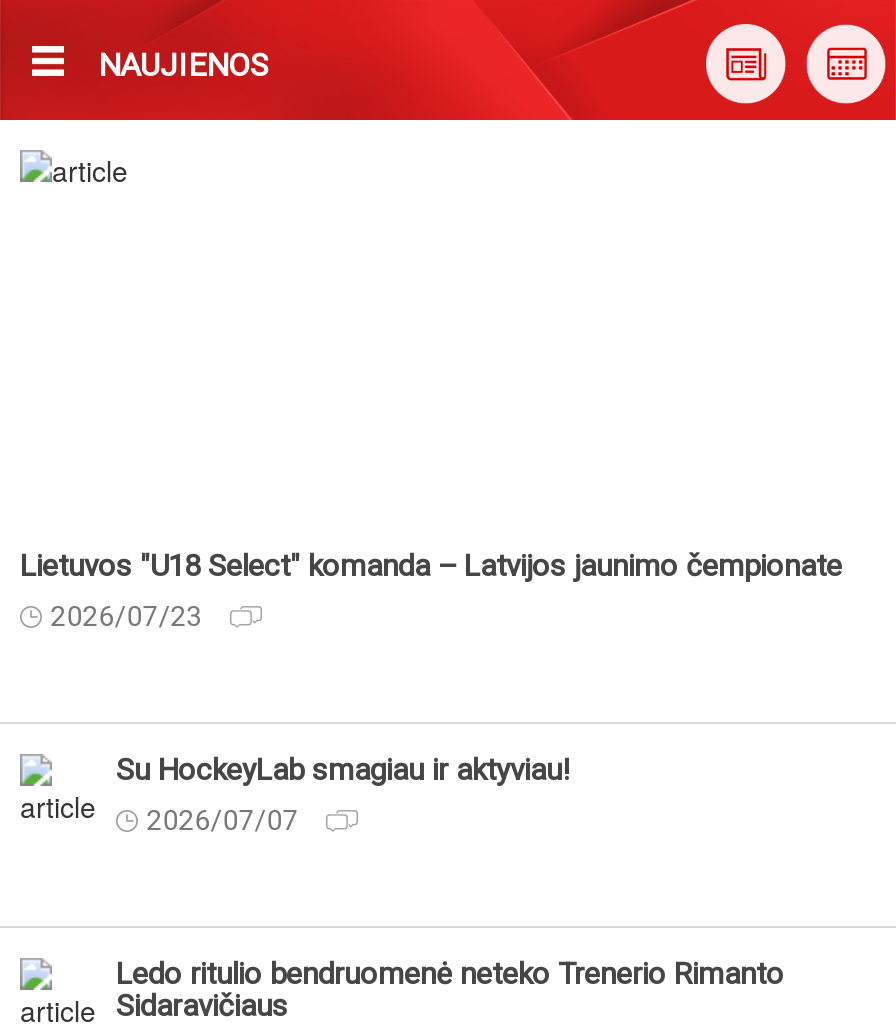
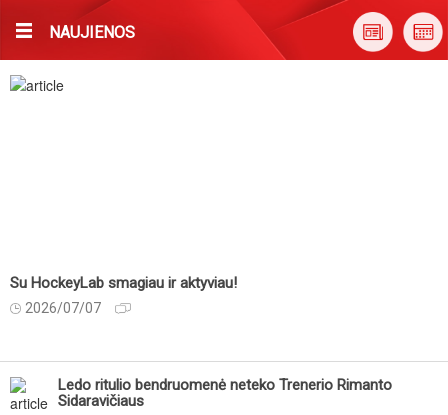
[20,548,842,632] Lietuvos "U18 Select" komanda – Latvijos jaunimo čempionate | 2026/07/23 -> none

